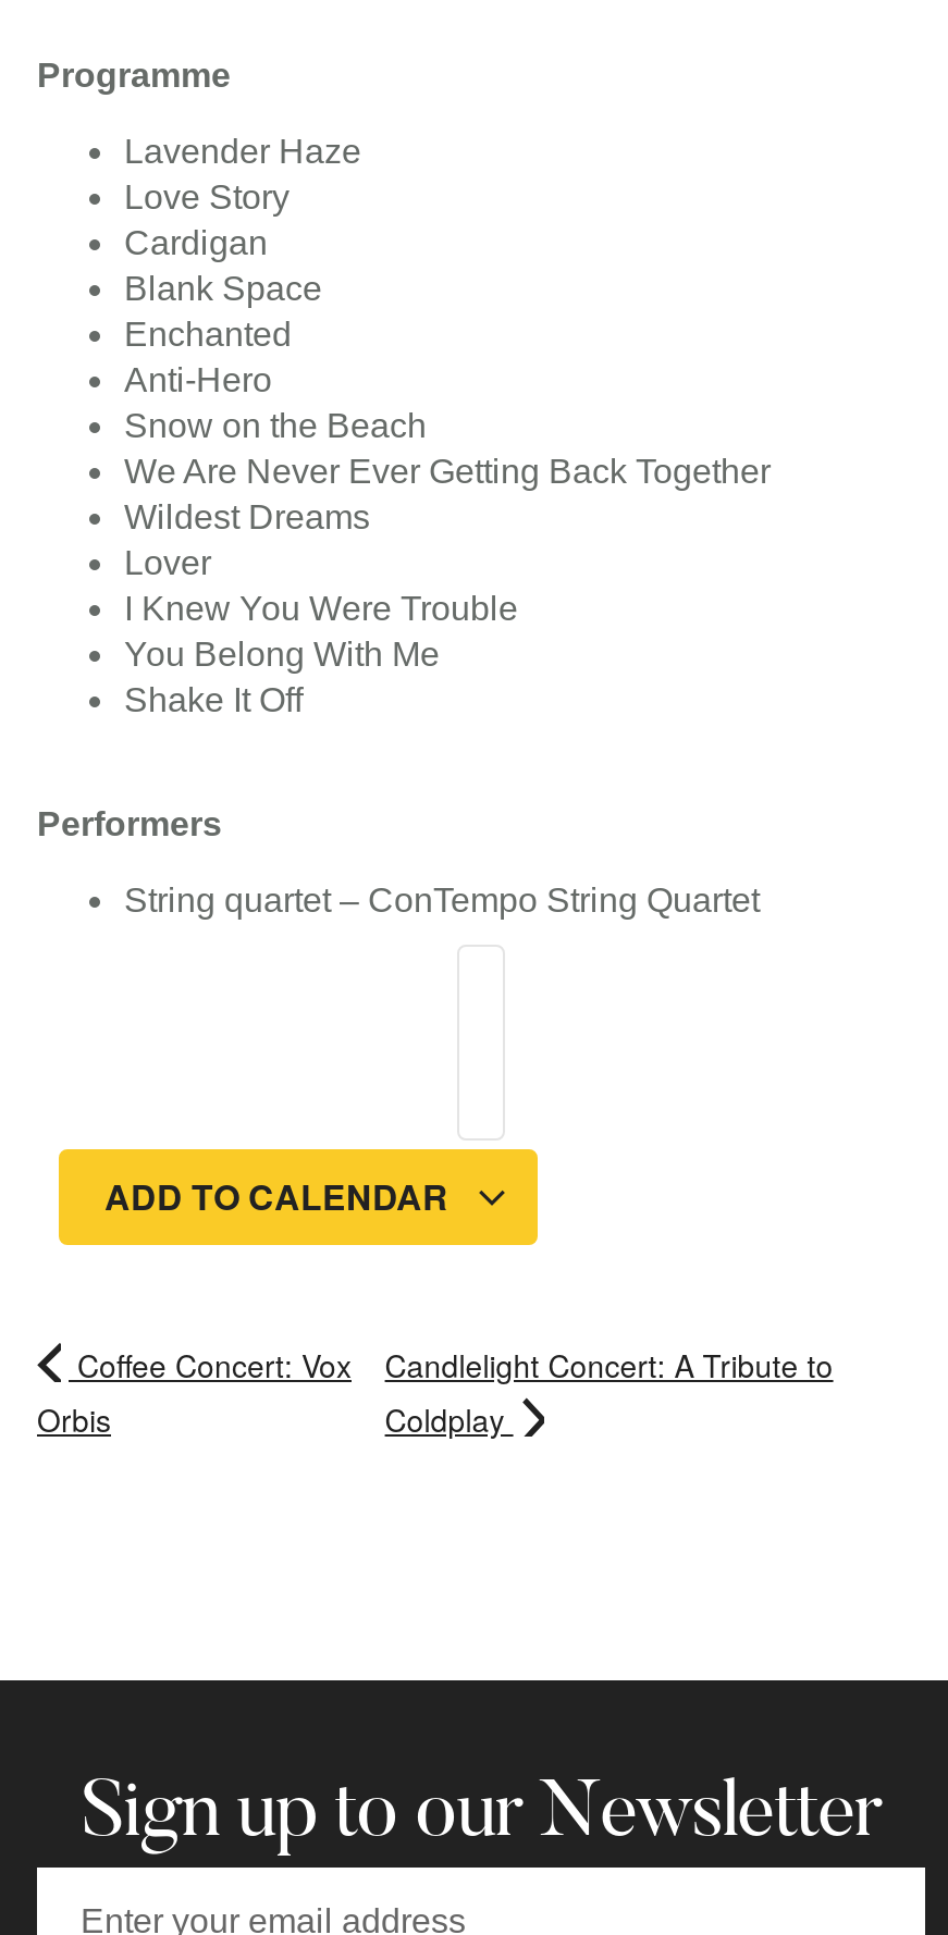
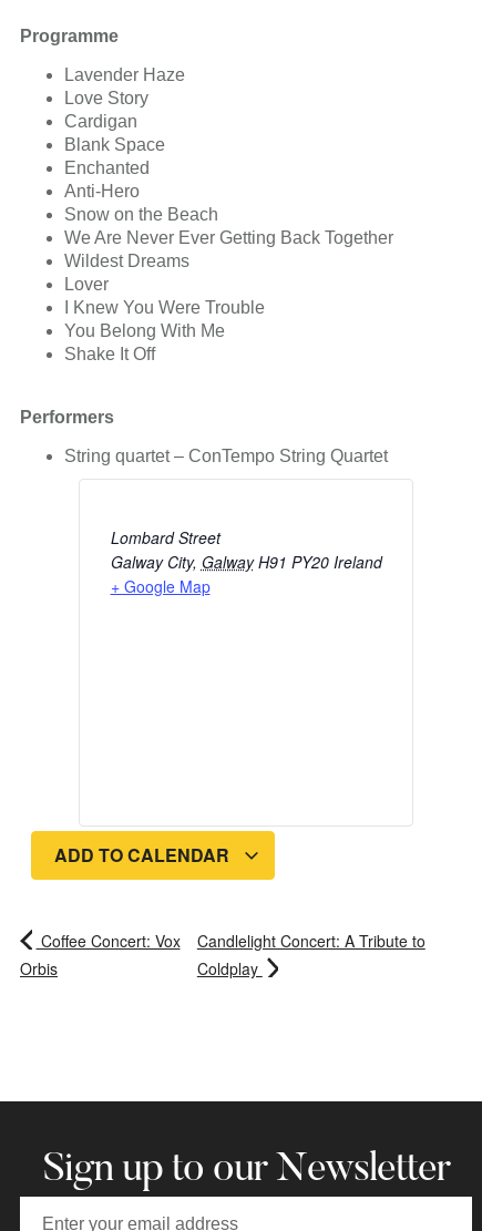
none -> [110,527,382,597] Lombard Street | Galway City, Galway H91 PY20 Ireland | + Google Map

